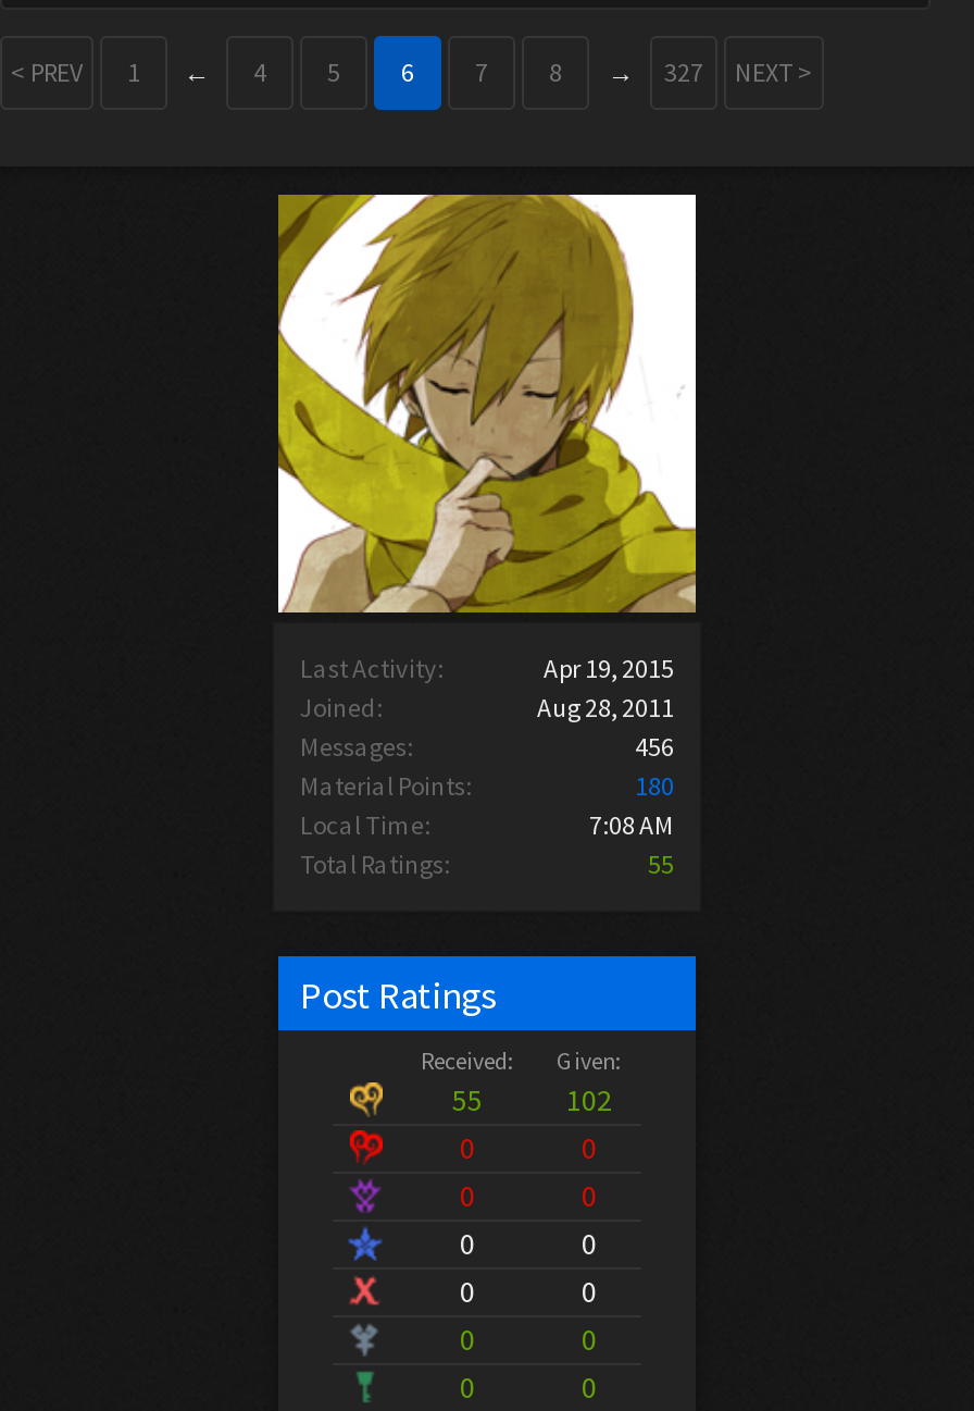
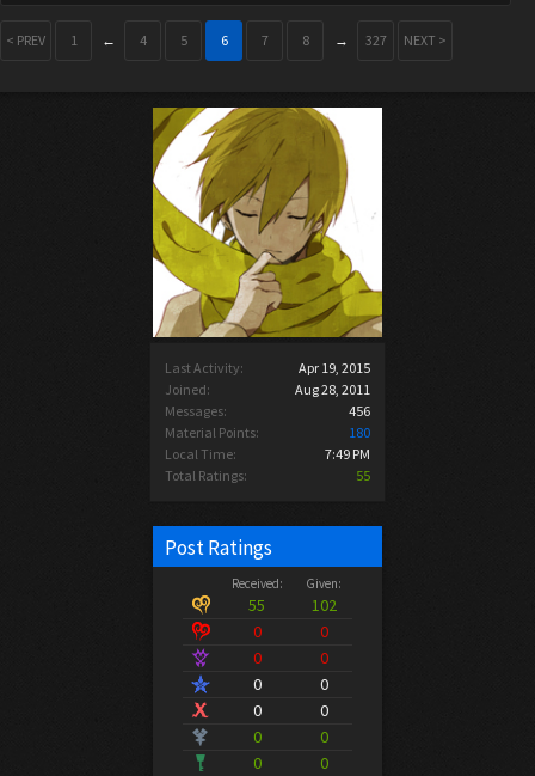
[589,808,674,841] 7:08 AM -> [325,445,370,463] 7:49 PM

